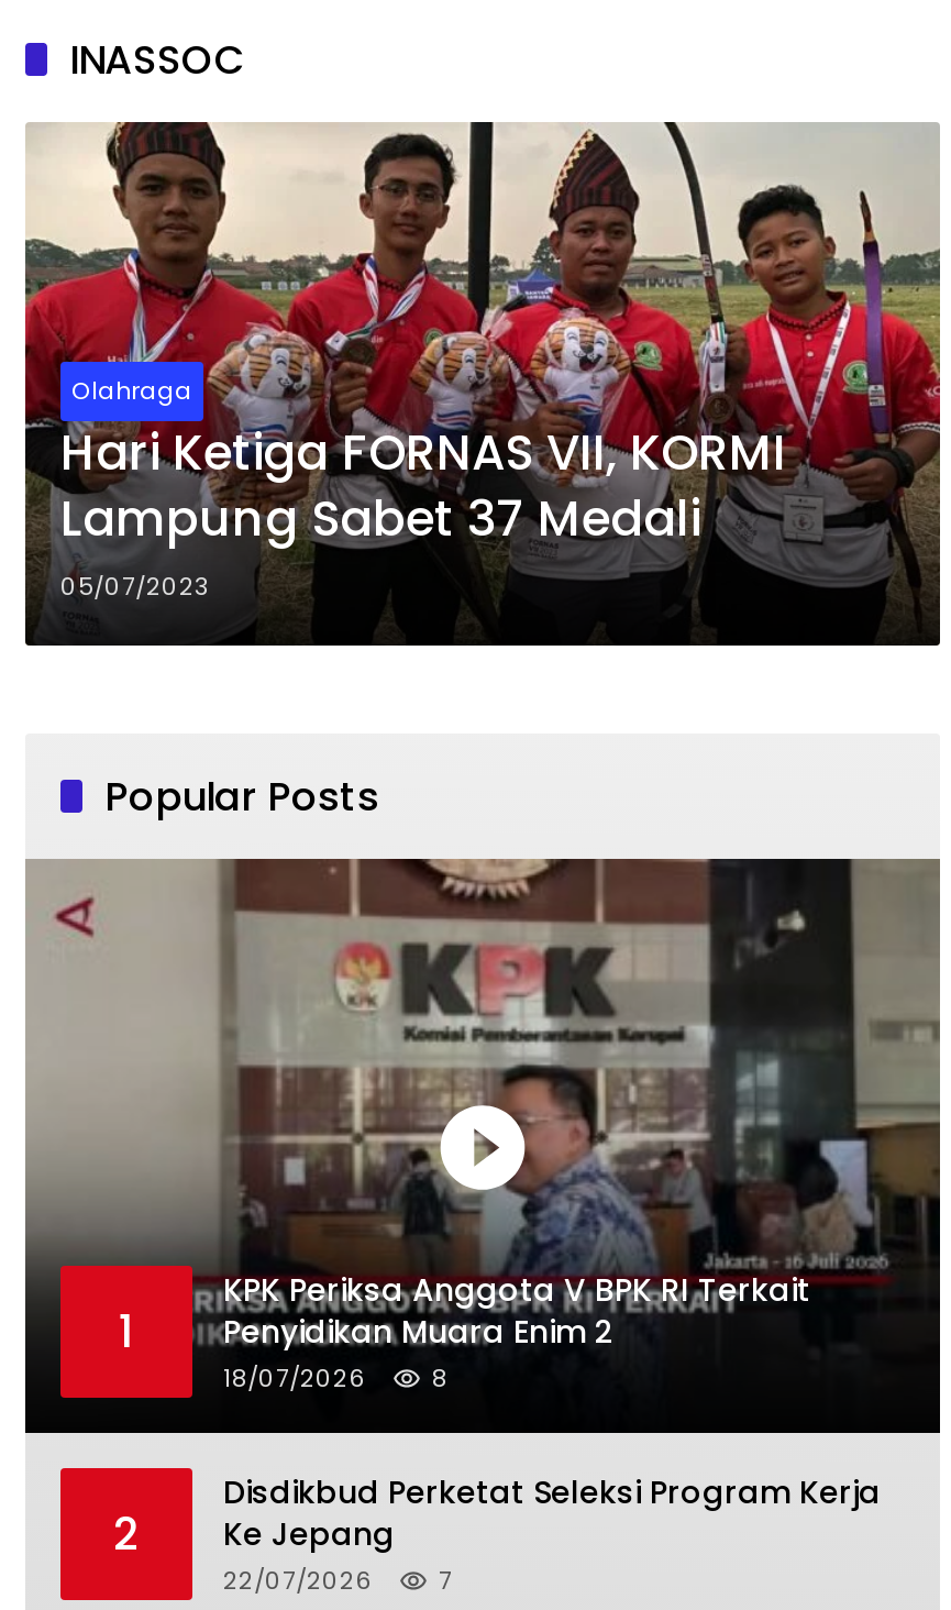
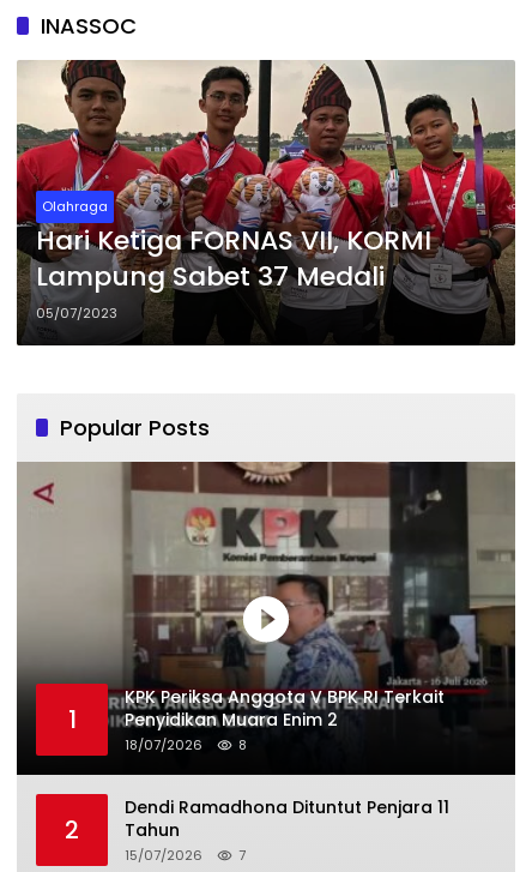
[223,1471,881,1598] Disdikbud Perketat Seleksi Program Kerja | Ke Jepang | 22/07/2026 -> [125,795,449,865] Dendi Ramadhona Dituntut Penjara 11 | Tahun | 15/07/2026

